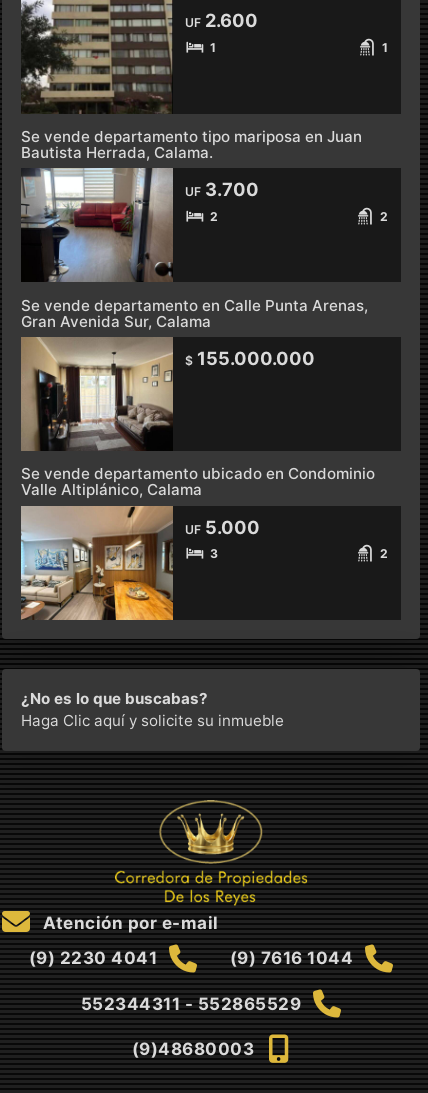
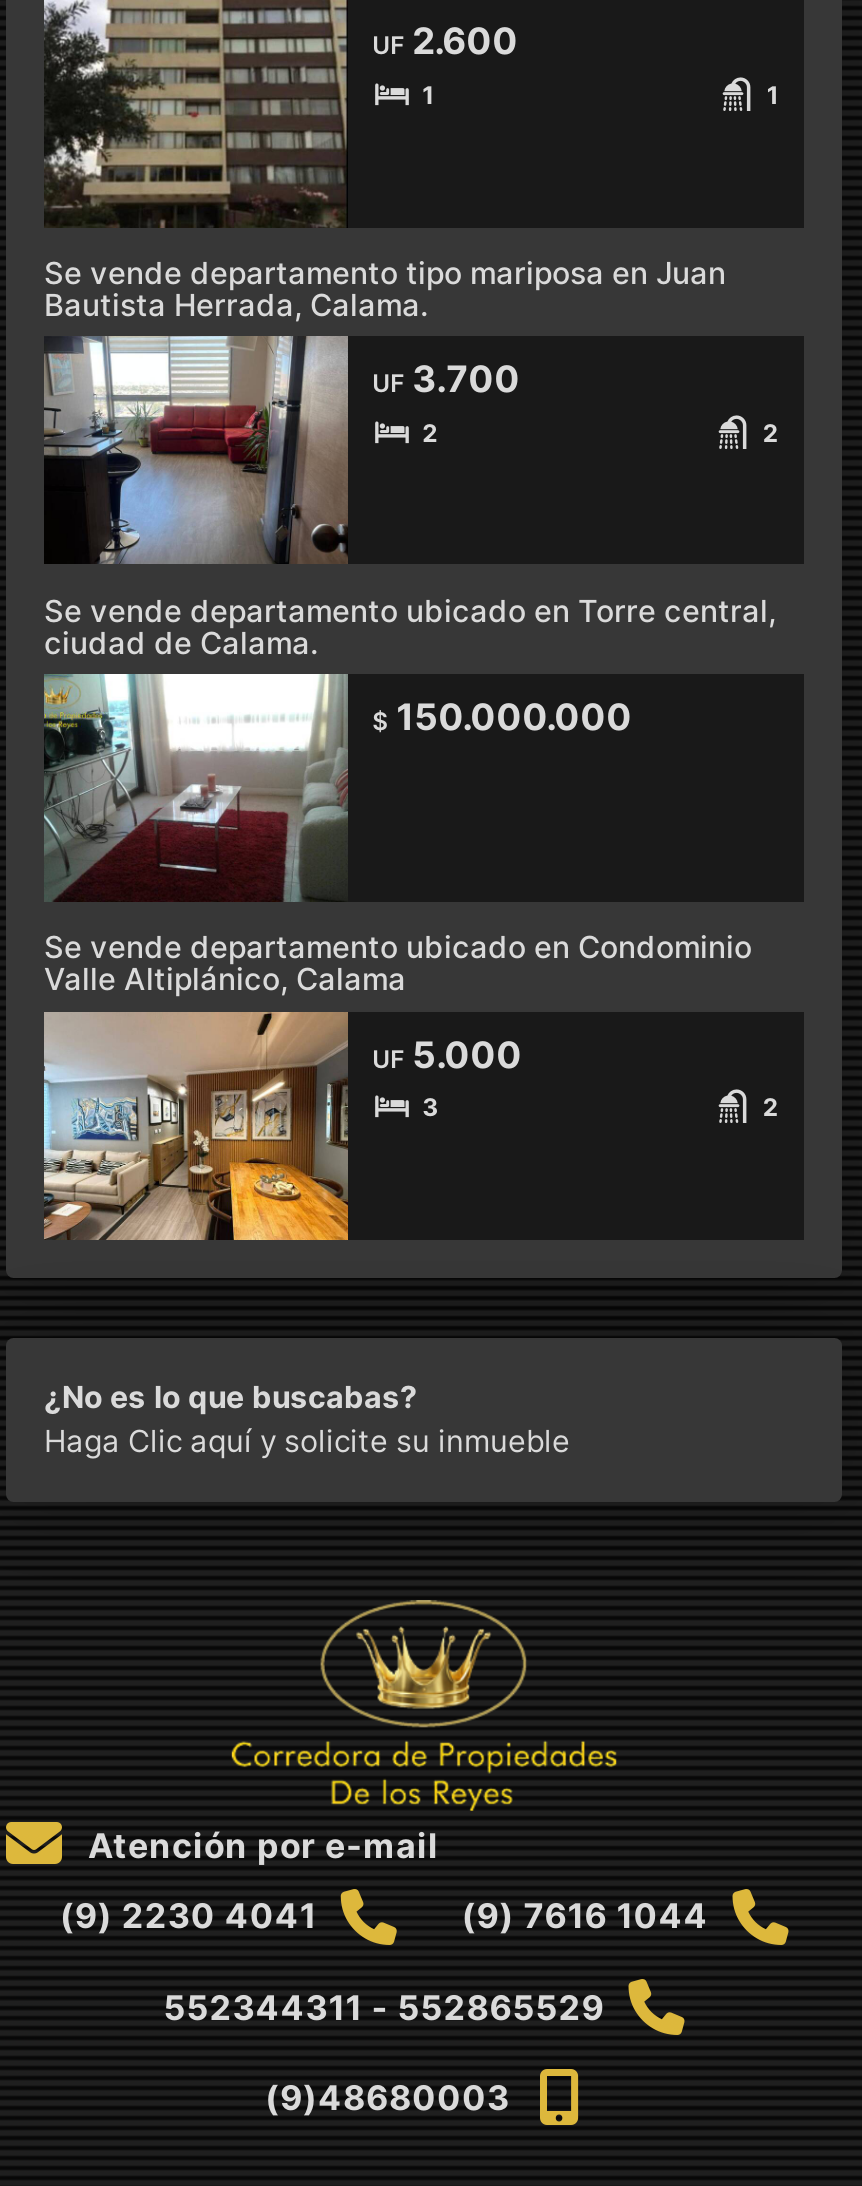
[21,296,368,331] Se vende departamento en Calle Punta Arenas, | Gran Avenida Sur, Calama -> [44,591,776,661] Se vende departamento ubicado en Torre central, | ciudad de Calama.
[20,338,315,452] [image] | $155.000.000 -> [44,676,632,902] [image] | $150.000.000

